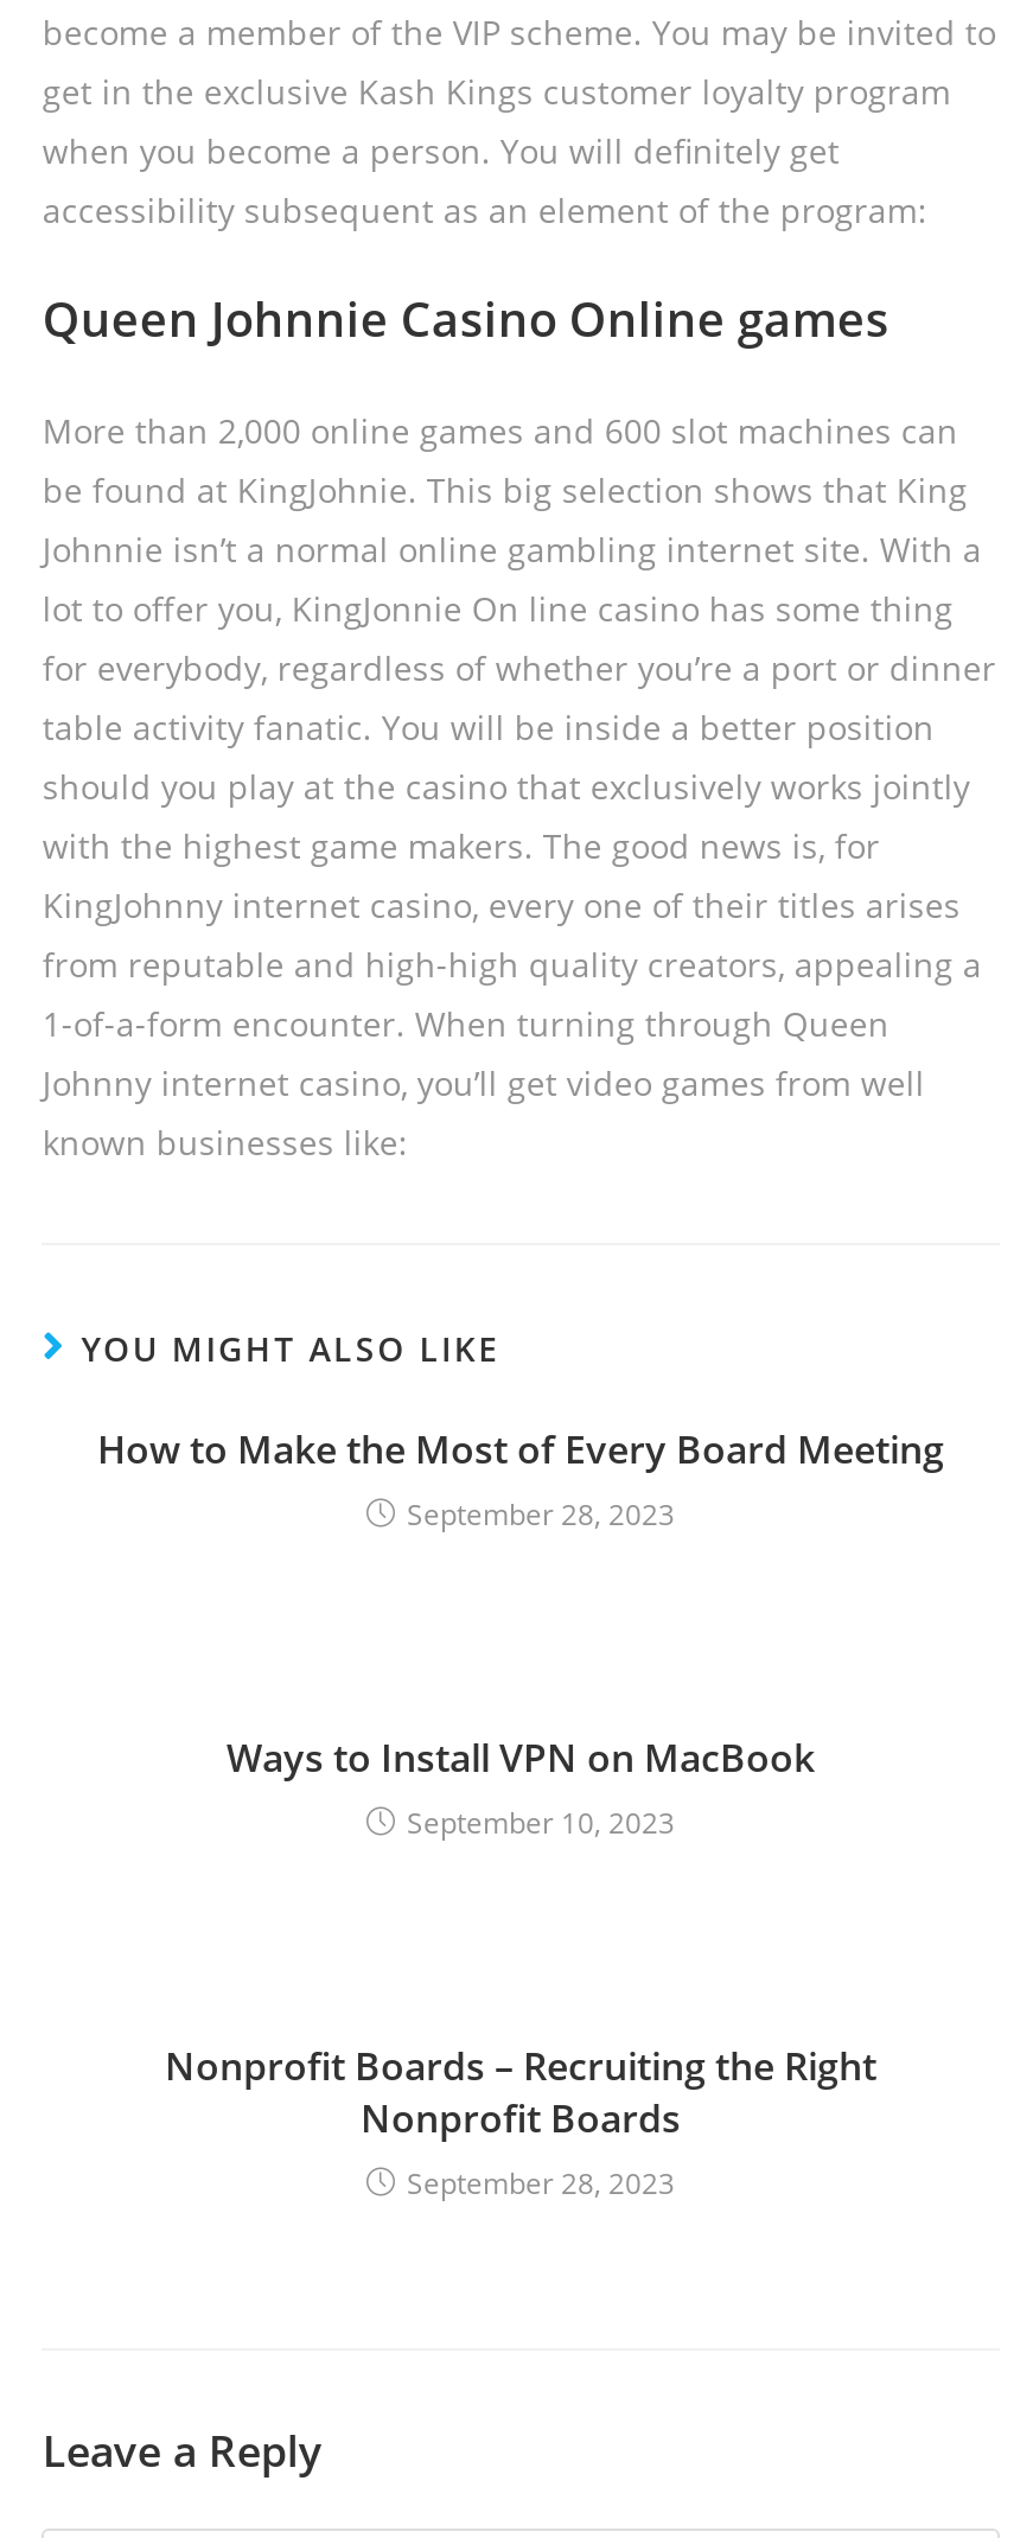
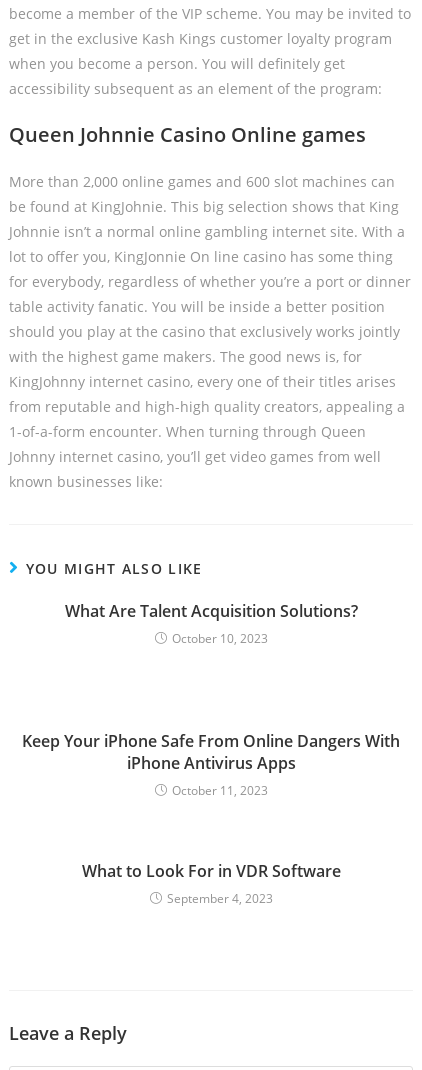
[97,1423,944,1535] How to Make the Most of Every Board Meeting | September 28, 2023 -> [64,600,357,647] What Are Talent Acquisition Solutions? | October 10, 2023
[227,1732,815,1843] Ways to Install VPN on MacBook | September 10, 2023 -> [22,730,400,799] Keep Your iPhone Safe From Online Dangers With | iPhone Antivirus Apps | October 11, 2023
[165,2040,876,2204] Nonprofit Boards – Recruiting the Right | Nonprofit Boards | September 28, 2023 -> [81,860,340,907] What to Look For in VDR Software | September 4, 2023

